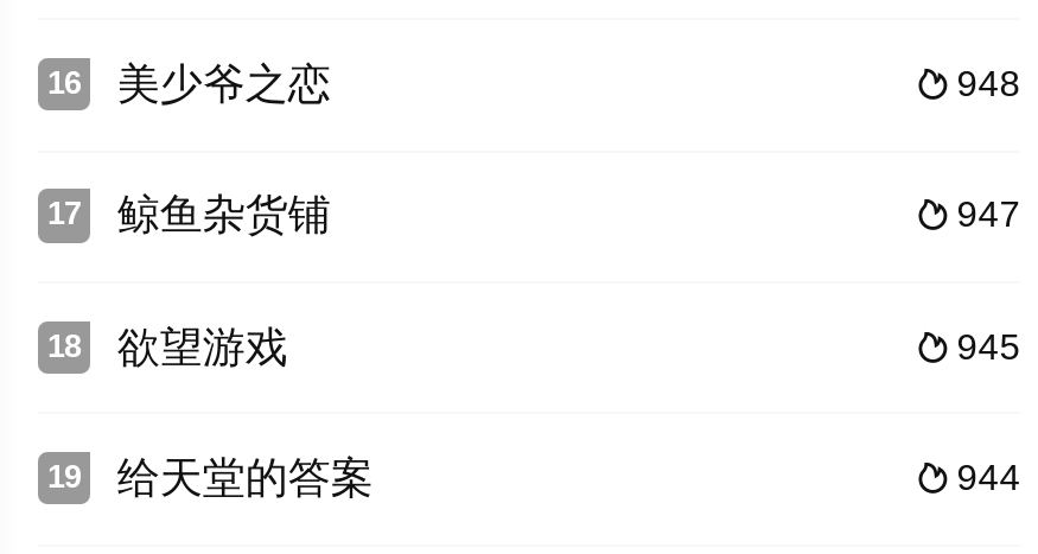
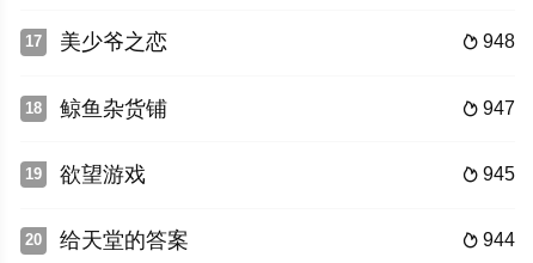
[47,60,331,107] 16 美少爷之恋 -> [25,30,168,54] 17 美少爷之恋
[47,191,331,238] 17 鲸鱼杂货铺 -> [25,96,168,120] 18 鲸鱼杂货铺
[47,322,288,370] 18 欲望游戏 -> [25,162,146,186] 19 欲望游戏
[47,454,373,501] 19 给天堂的答案 -> [25,229,189,252] 20 给天堂的答案

